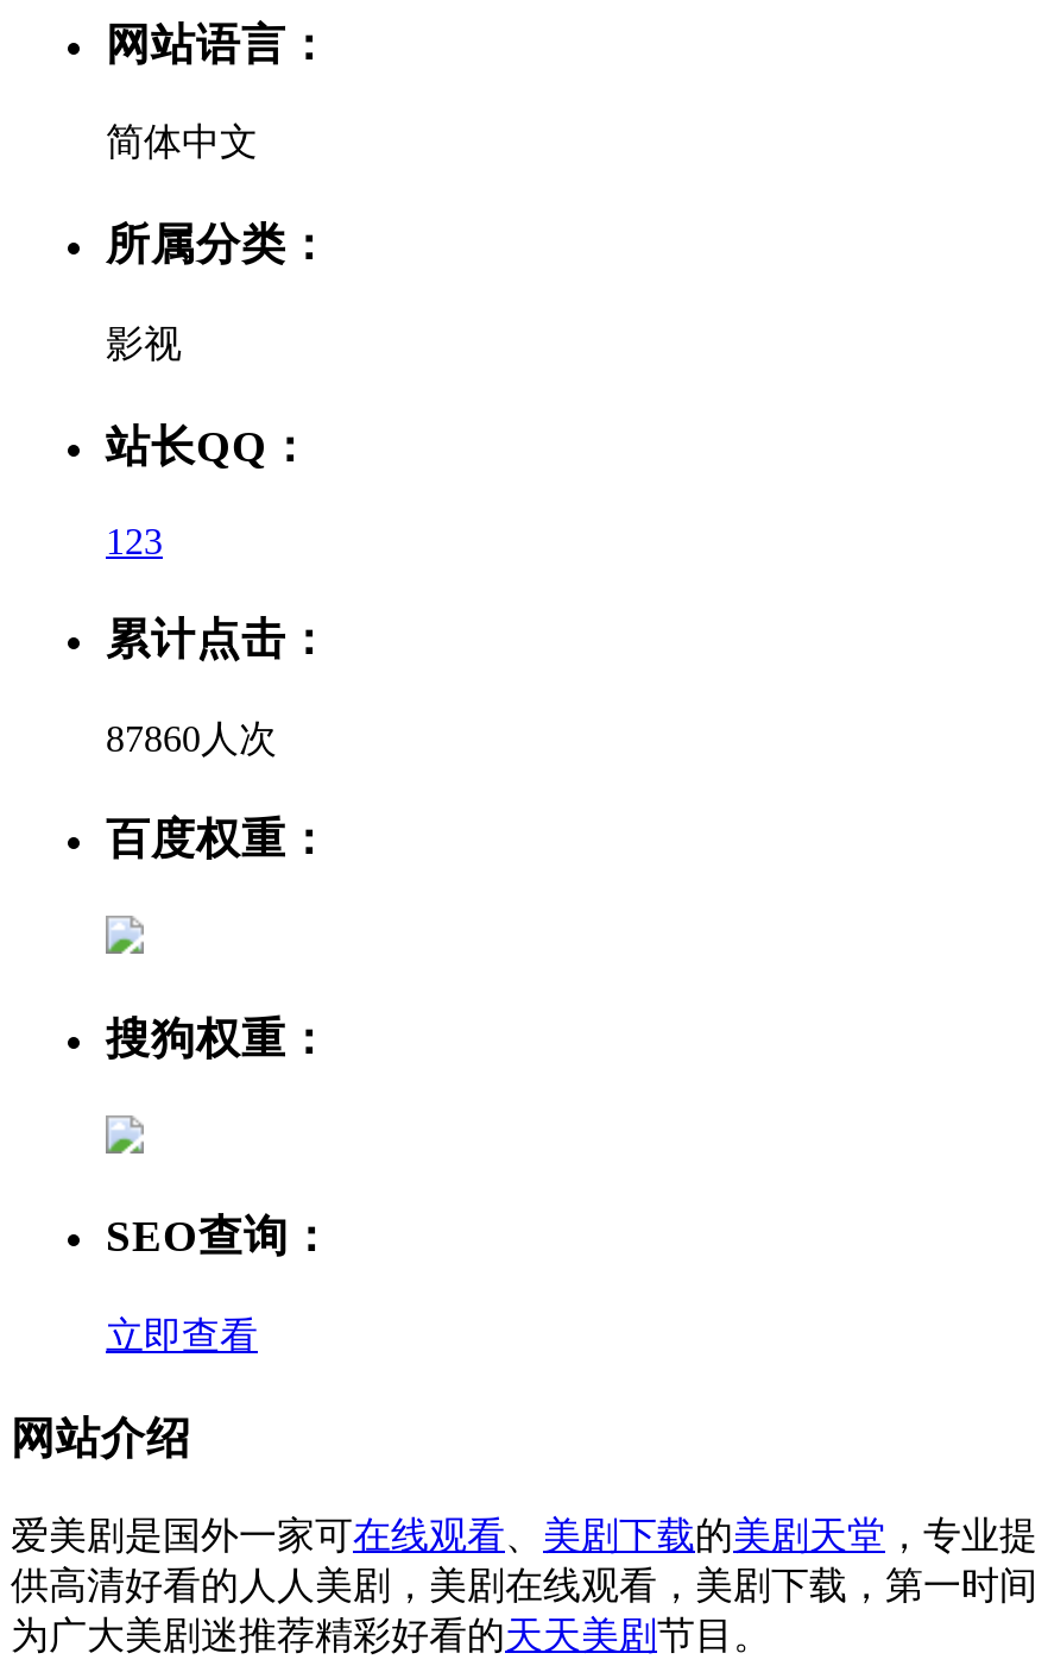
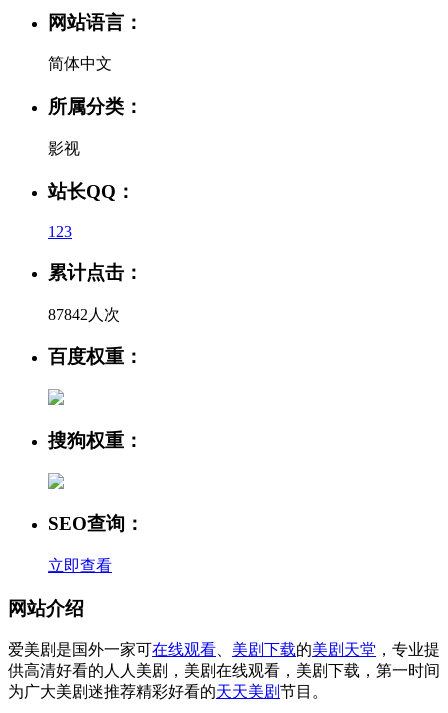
[106,718,277,758] 87860人次 -> [48,306,120,323] 87842人次

